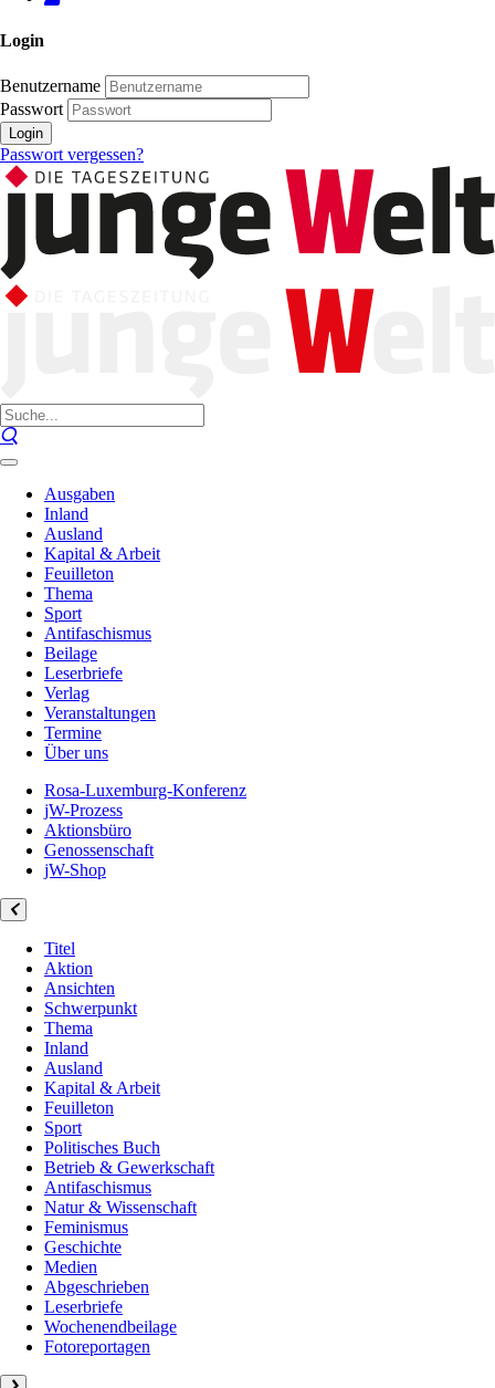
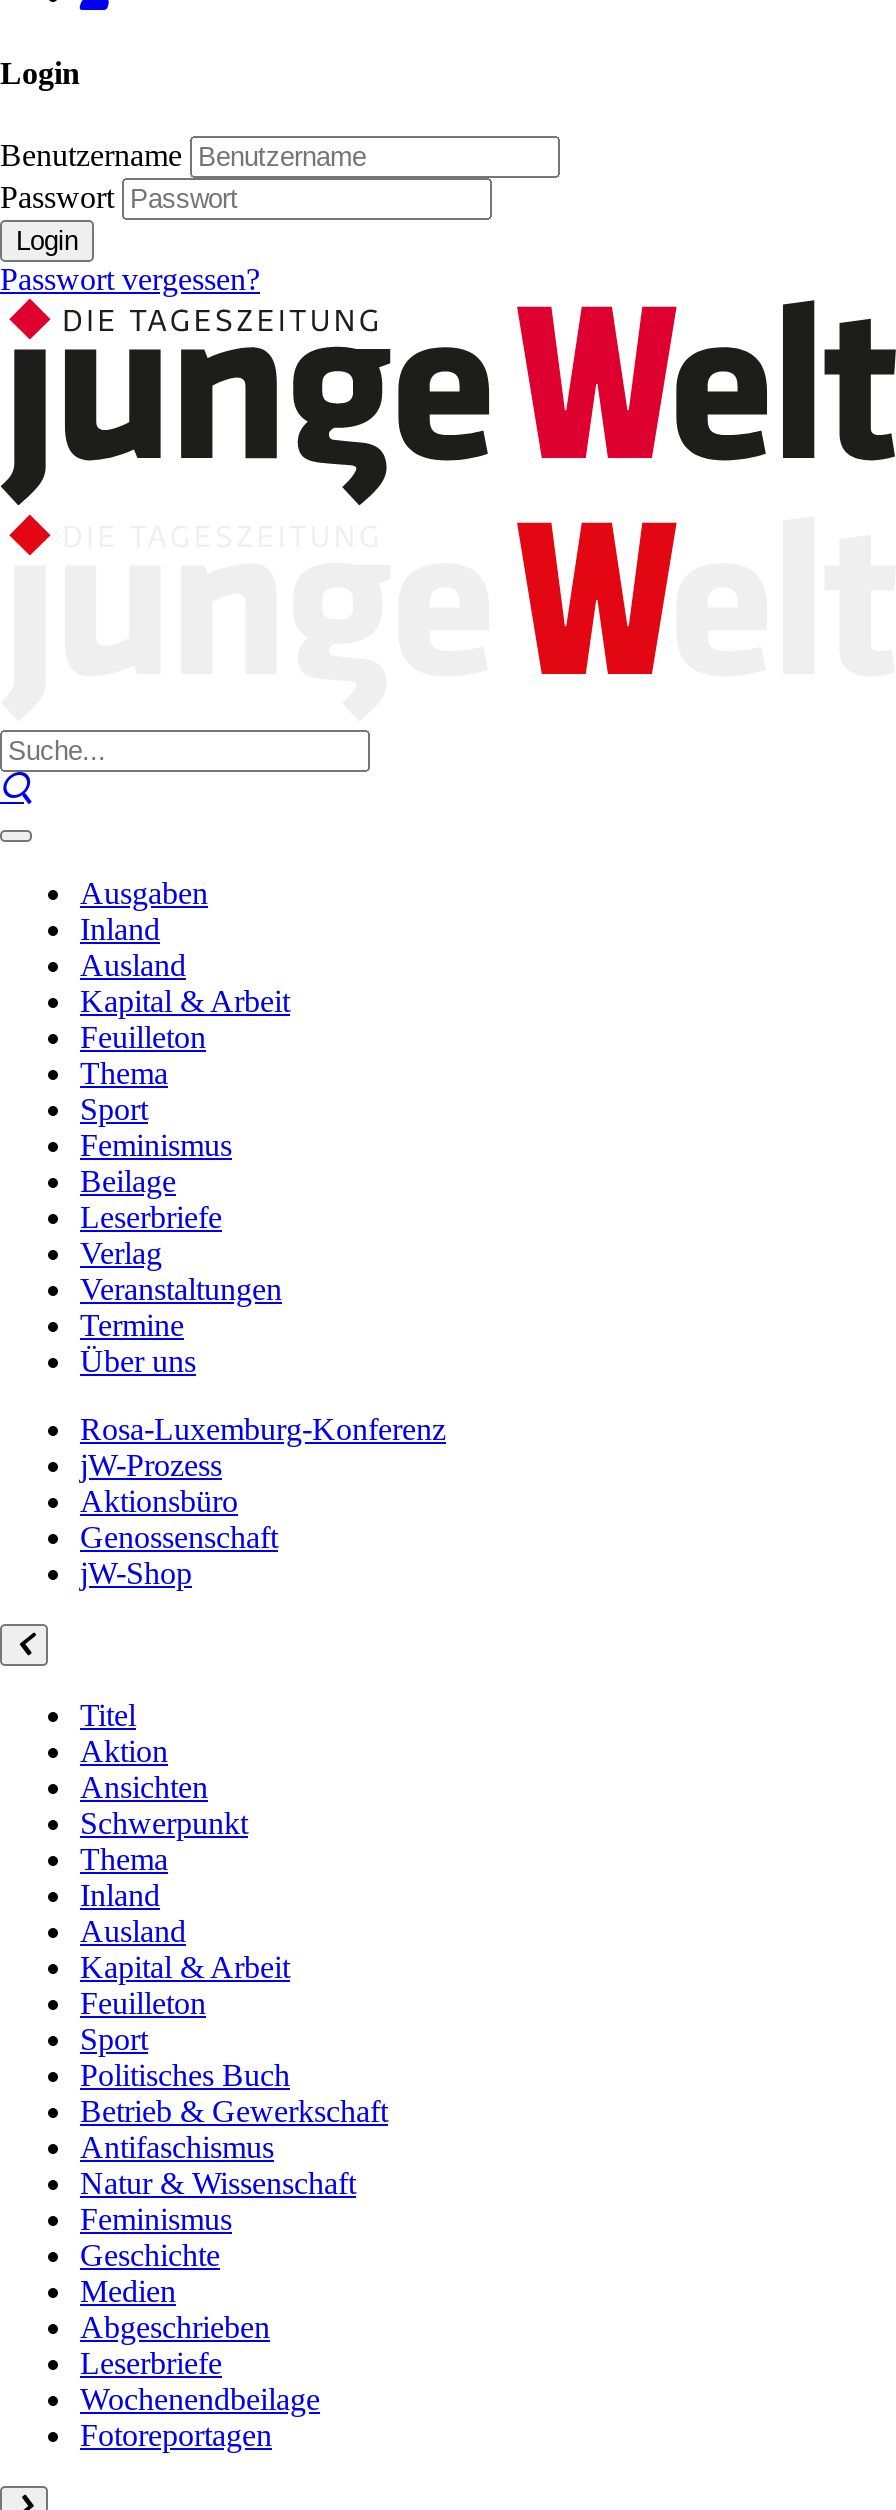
[44,624,151,643] Antifaschismus -> [80,1128,232,1162] Feminismus

